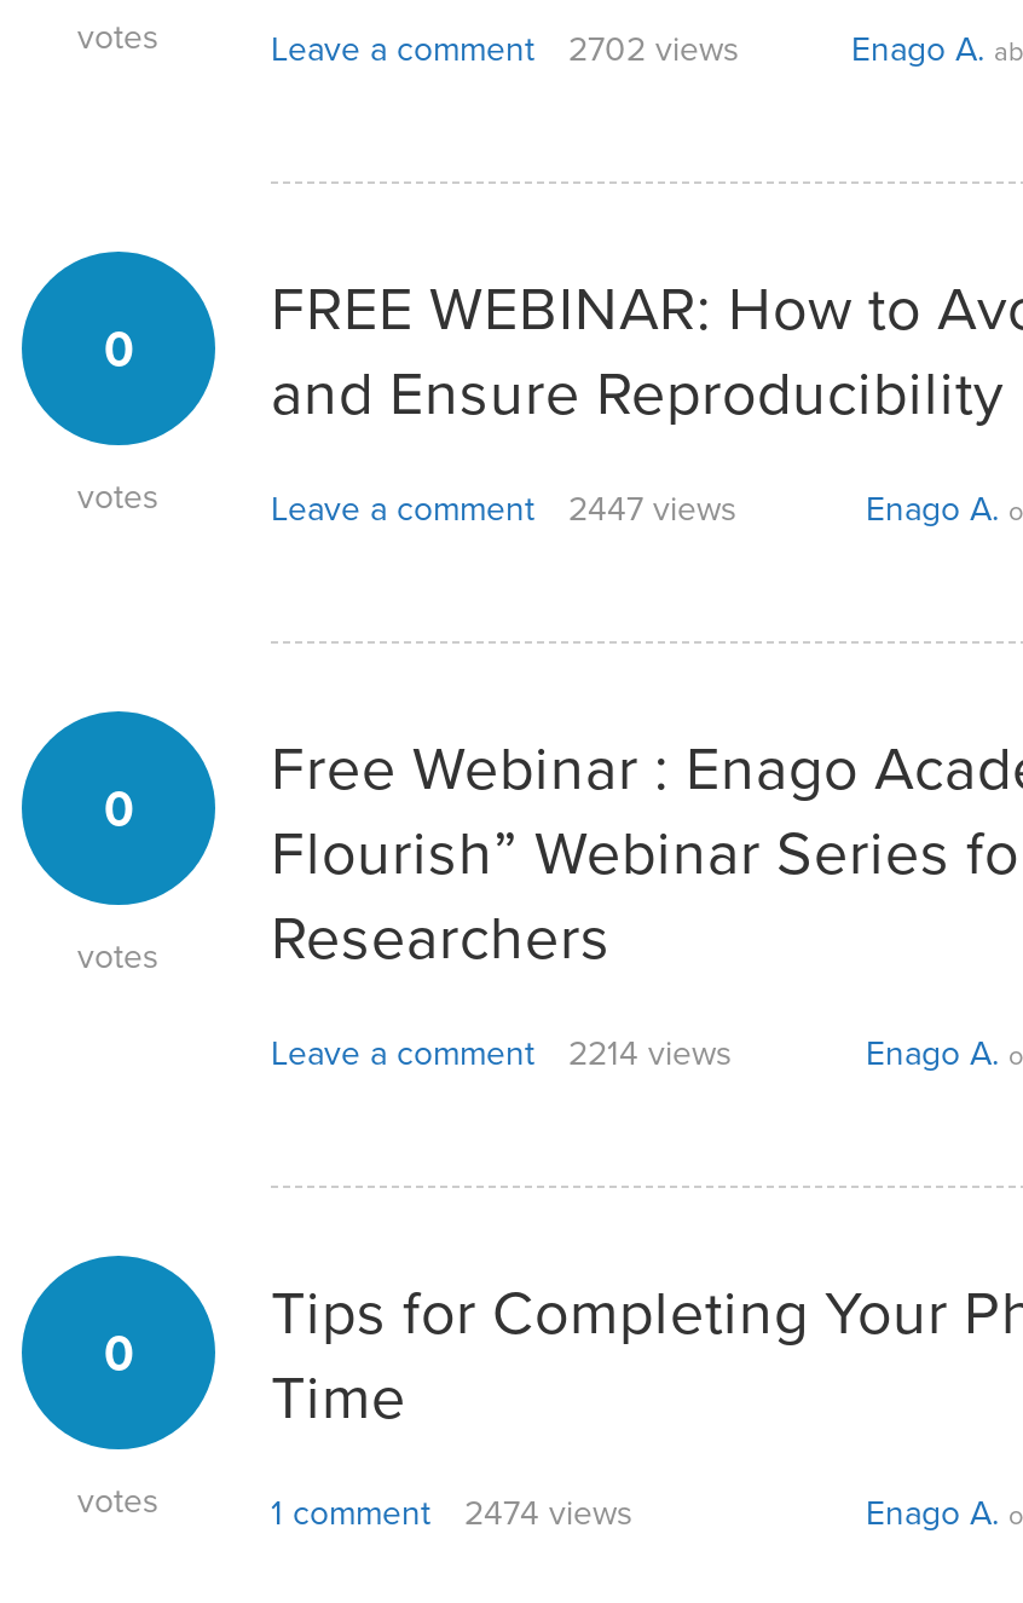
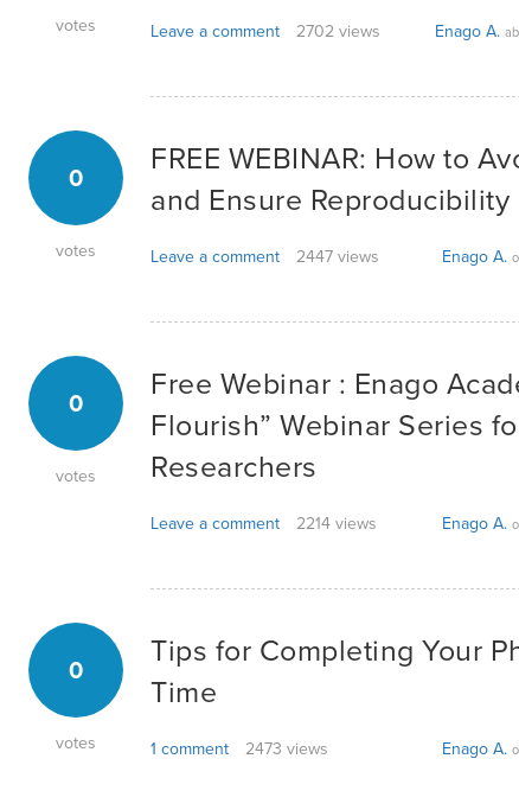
[271,1488,634,1536] 1 comment 2474 views -> [150,737,328,760] 1 comment 2473 views

